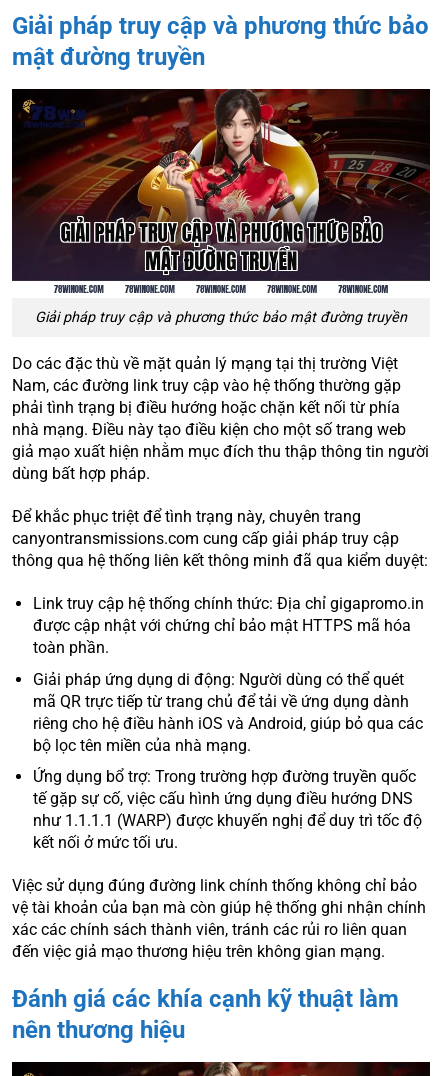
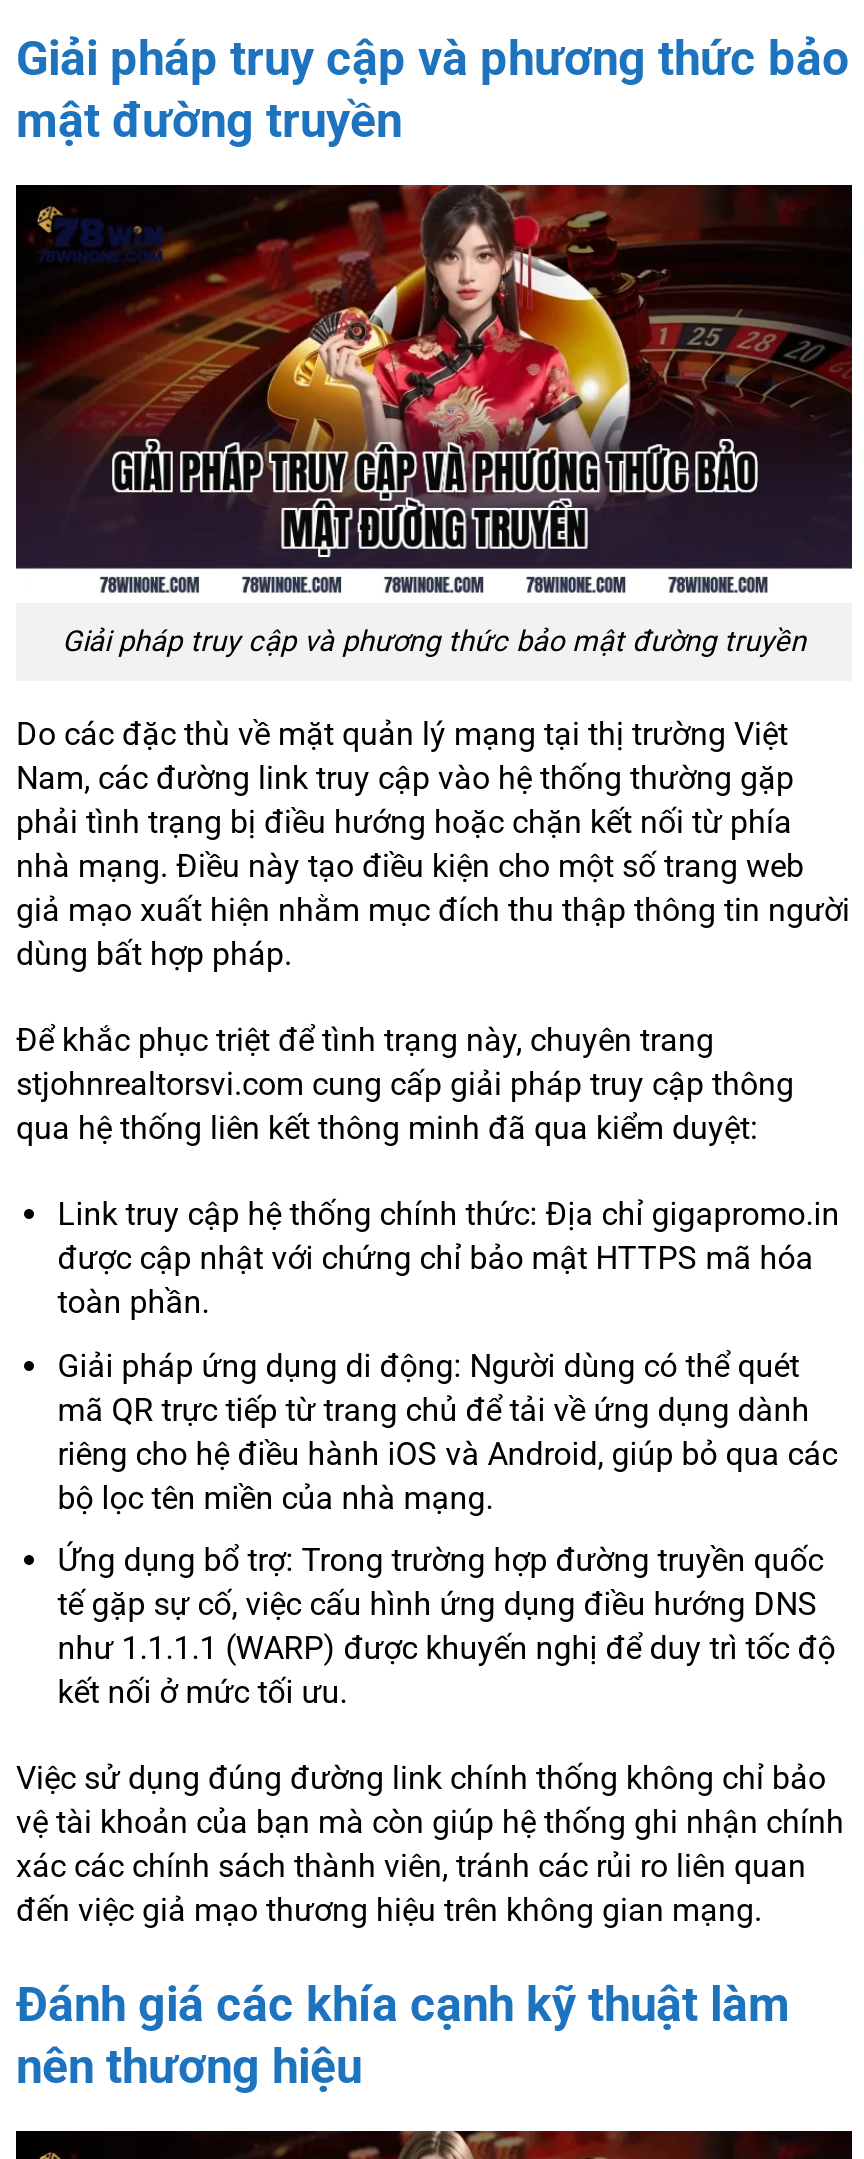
[12,529,428,570] canyontransmissions.com cung cấp giải pháp truy cập | thông qua hệ thống liên kết thông minh đã qua kiểm duyệt: -> [16,1065,794,1147] stjohnrealtorsvi.com cung cấp giải pháp truy cập thông | qua hệ thống liên kết thông minh đã qua kiểm duyệt:

